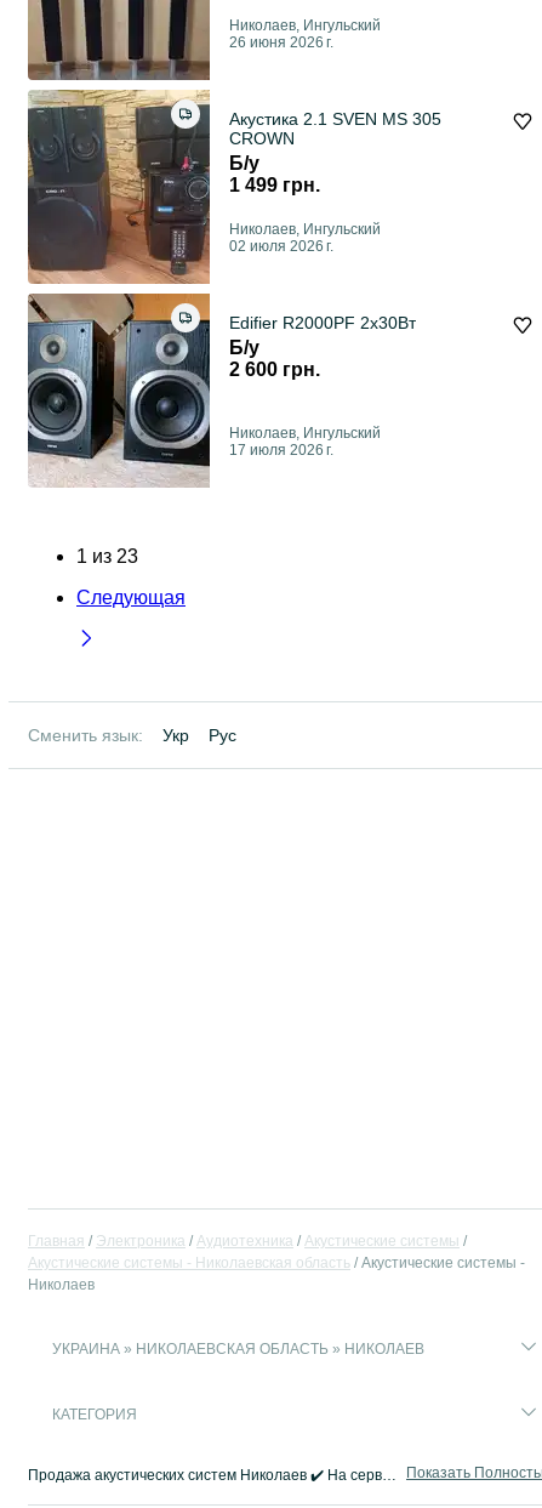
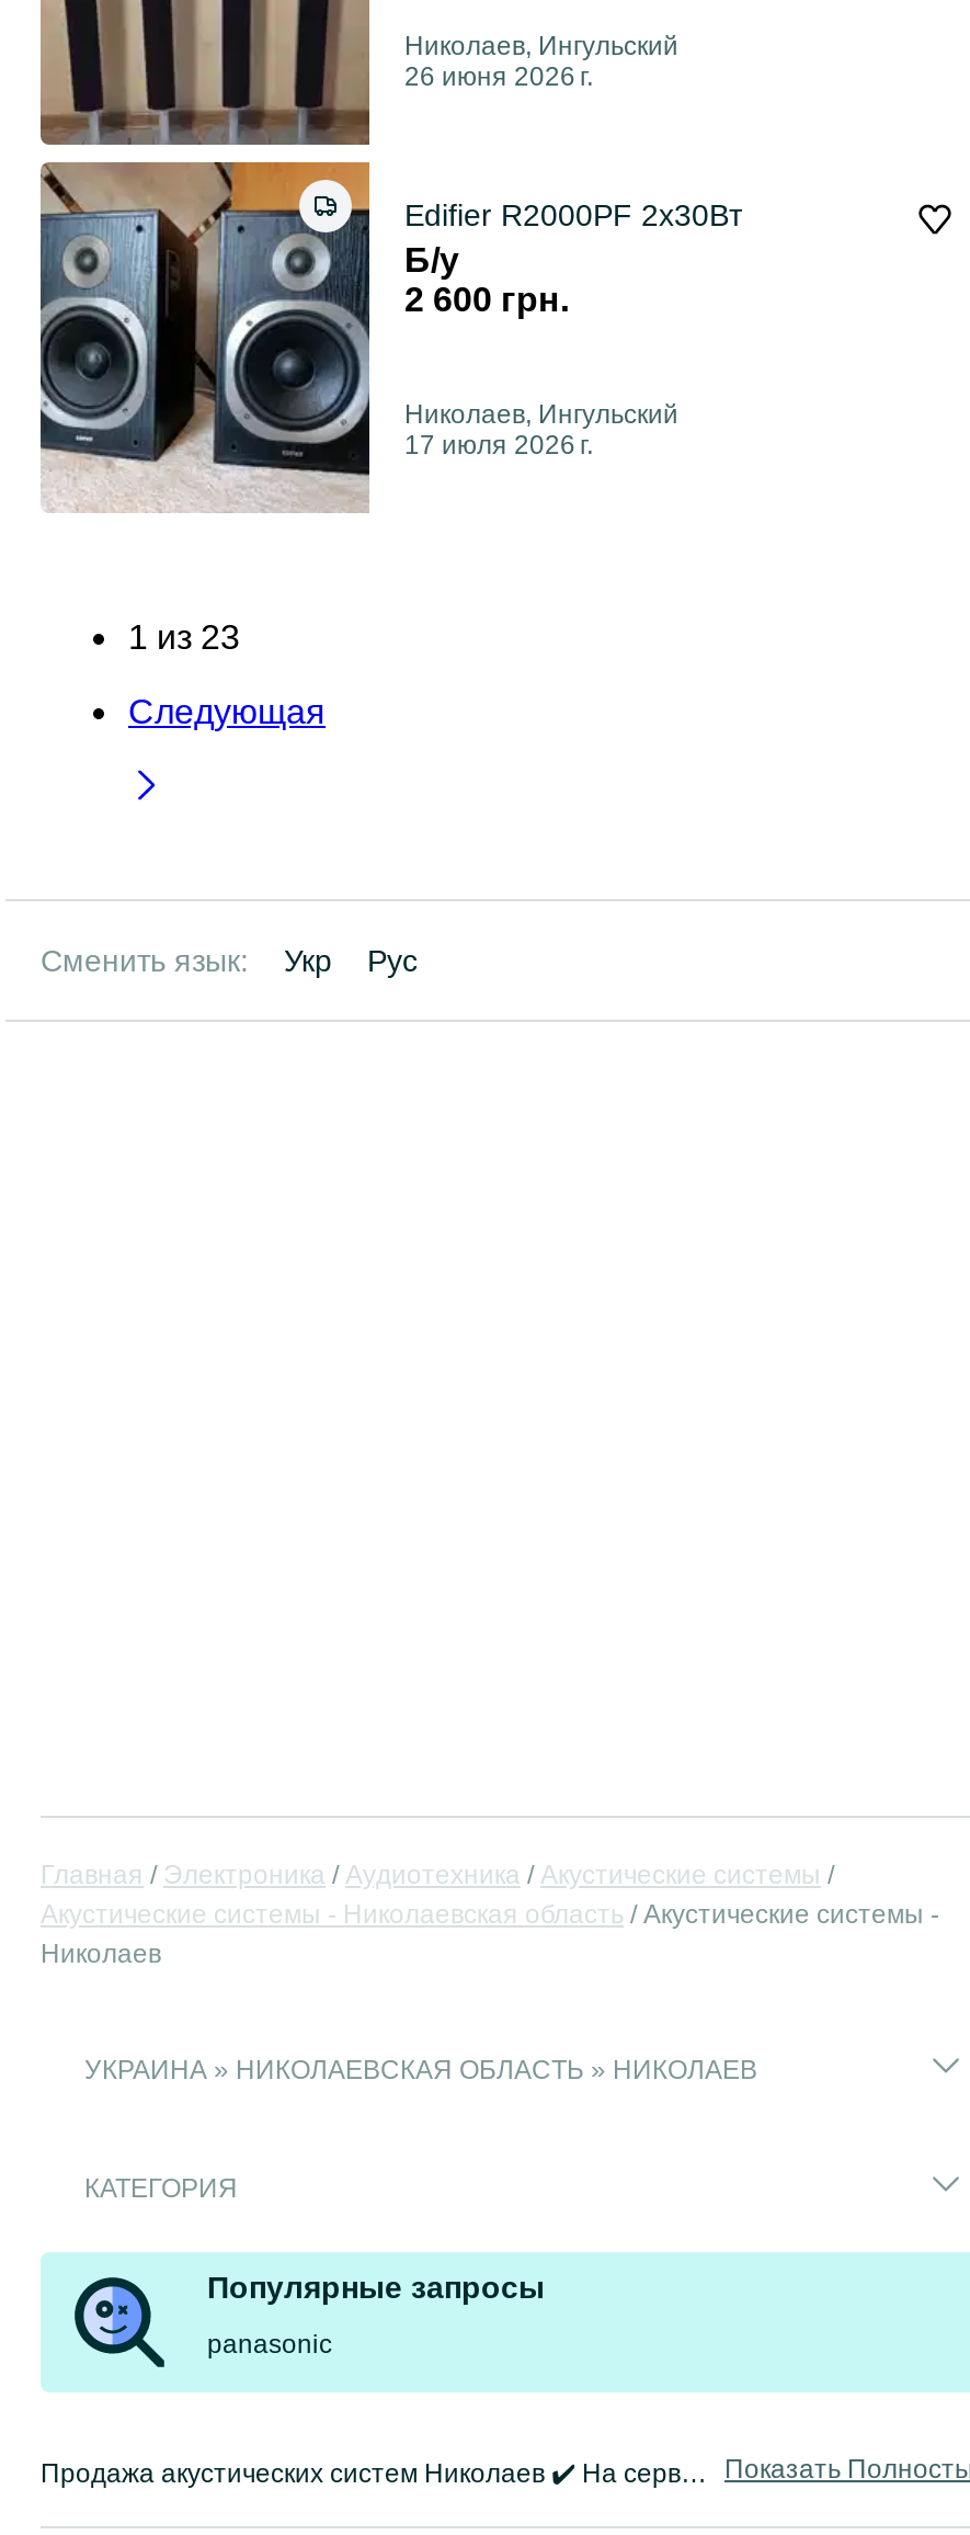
[28,90,441,284] [image] | Акустика 2.1 SVEN MS 305 | CROWN | Б/у | 1 499 грн. | Николаев, Ингульский | 02 июля 2026 г. -> none
moved [28,338,525,1423] -> [41,242,939,2205]: Б/у | 2 600 грн. | Николаев, Ингульский | ... | УКРАИНА » НИКОЛАЕВСКАЯ ОБЛАСТЬ » НИКОЛАЕВ | КАТЕГОРИЯ
none -> [41,2252,963,2392] [image] | Популярные запросы | panasonic

